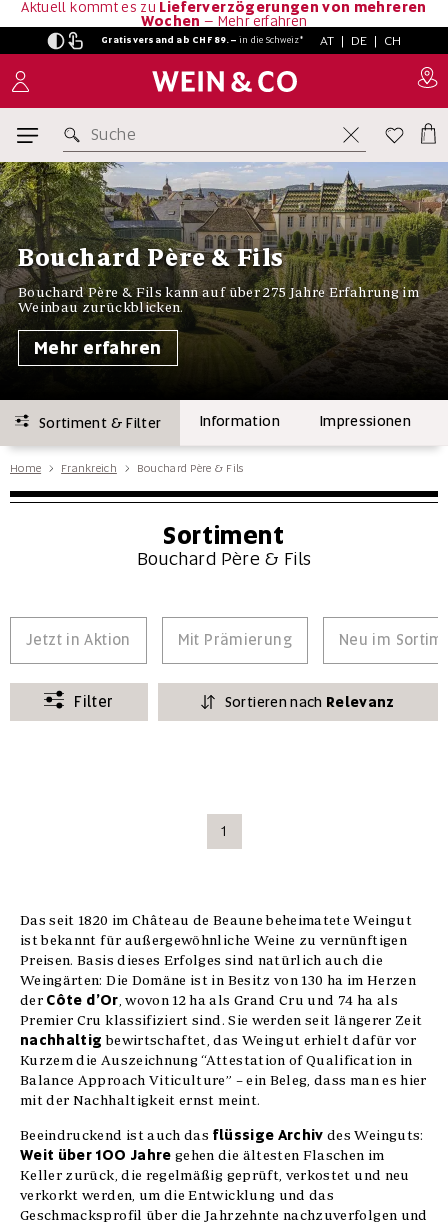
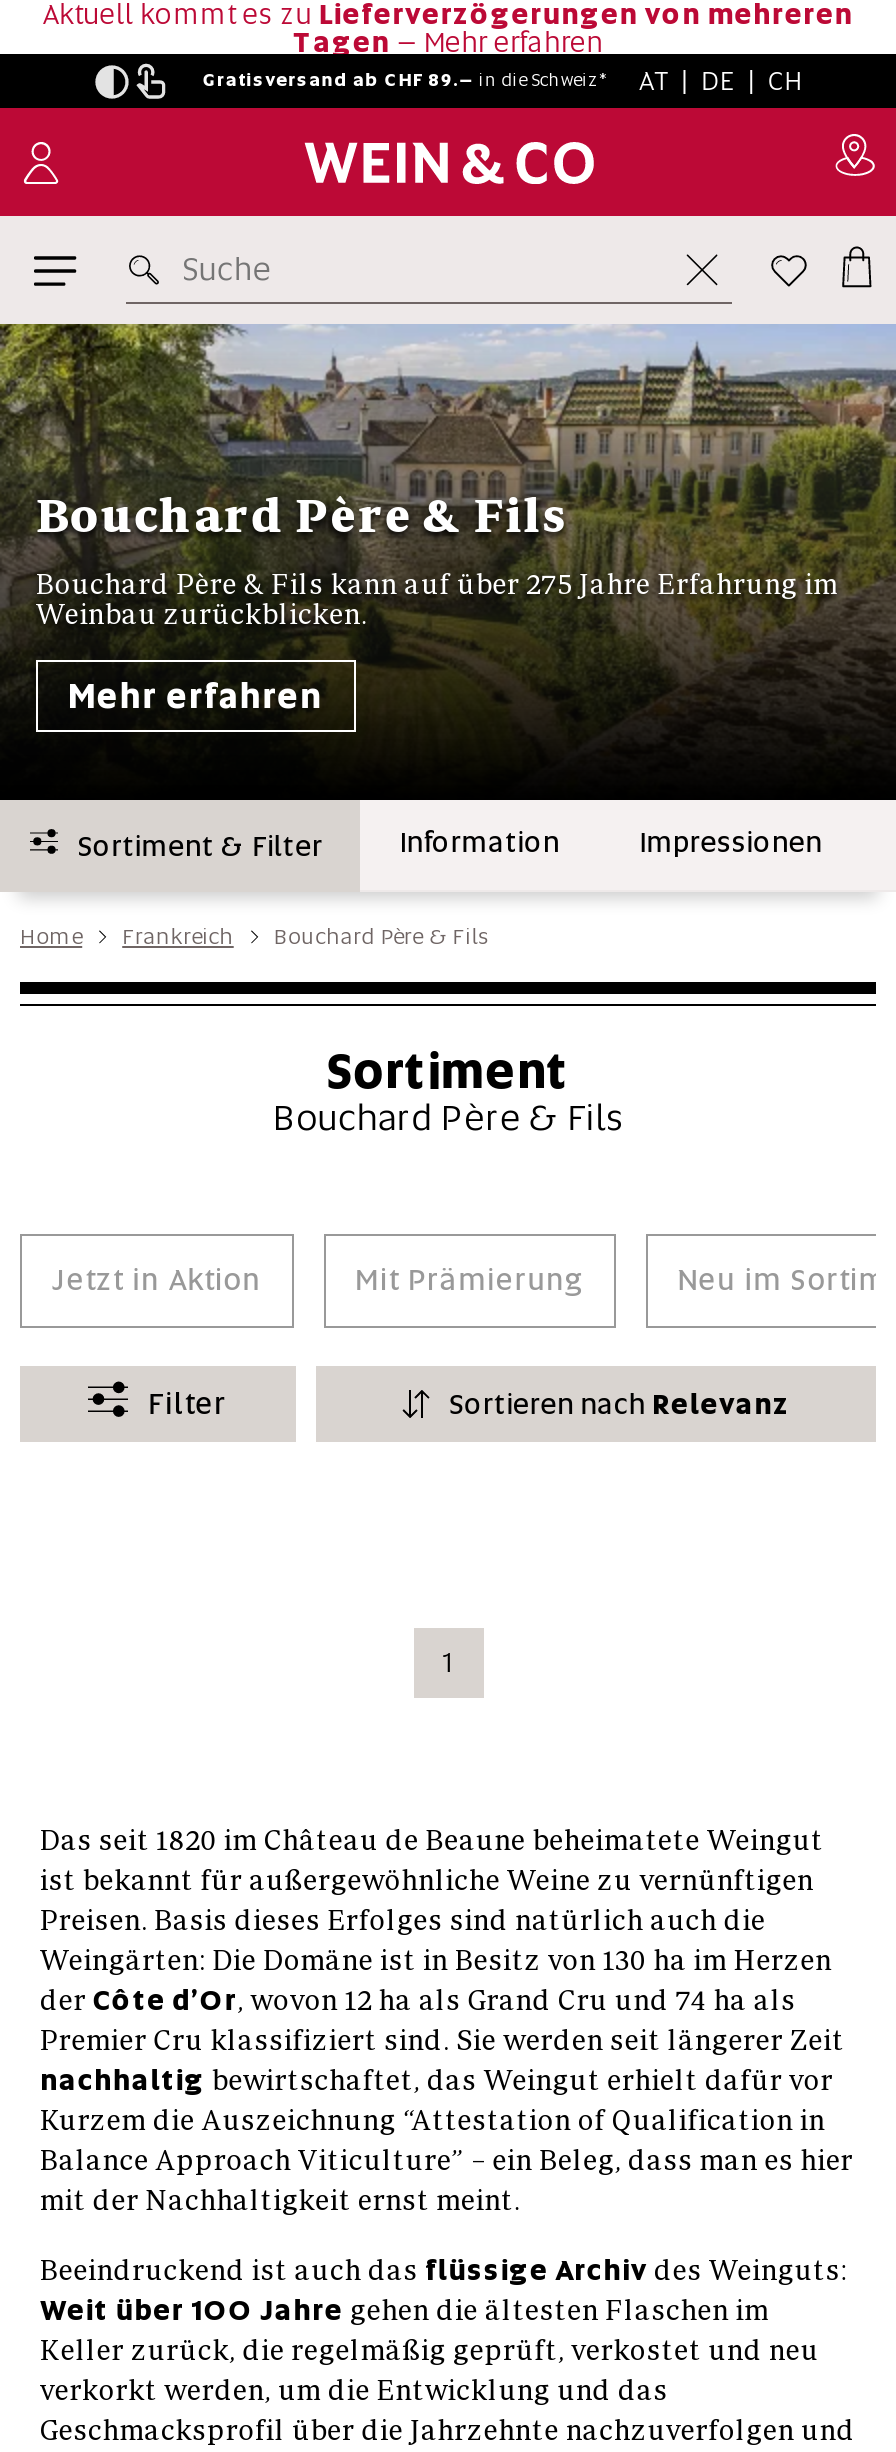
[141,11,307,29] Wochen– Mehr erfahren -> [293,23,603,59] Tagen– Mehr erfahren

